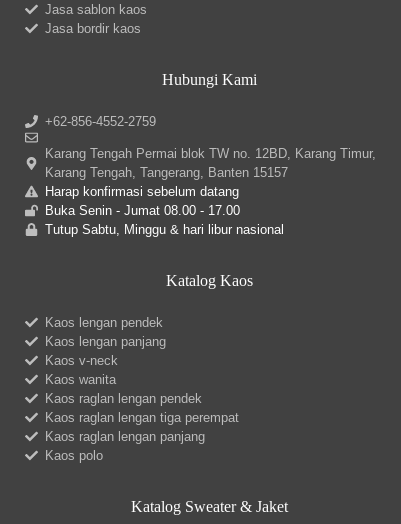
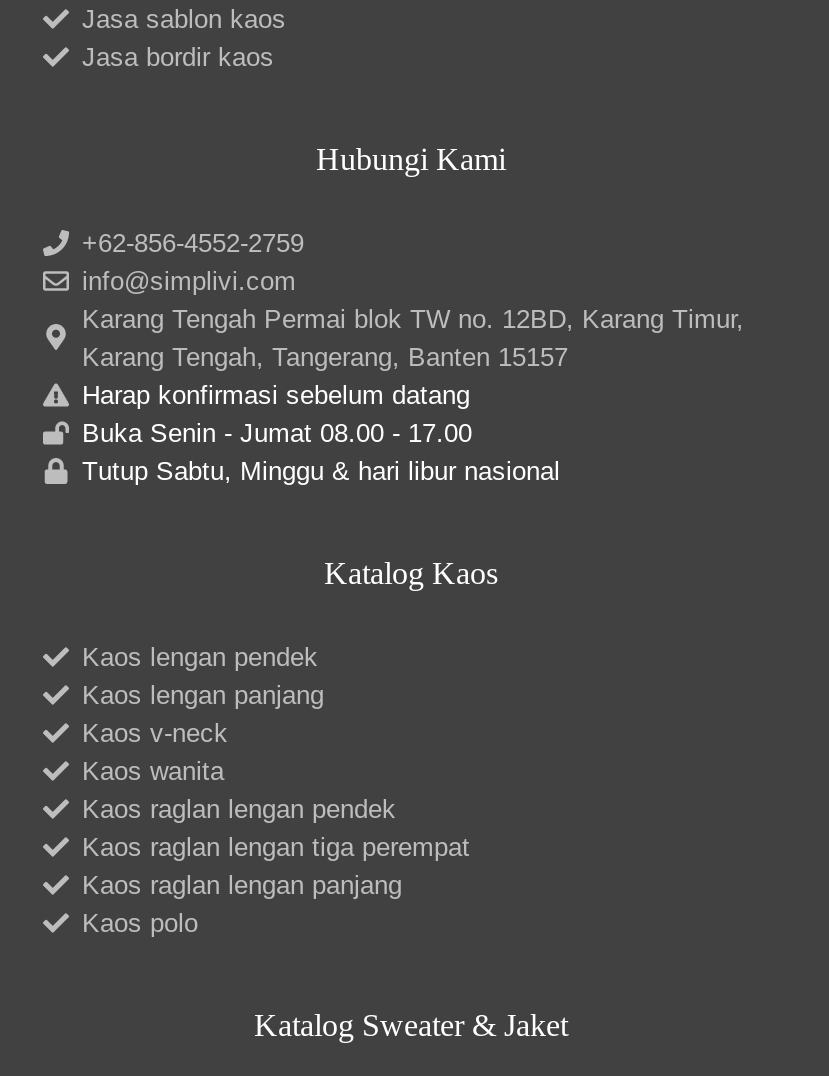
none -> [82,266,296,296] info@simplivi.com

